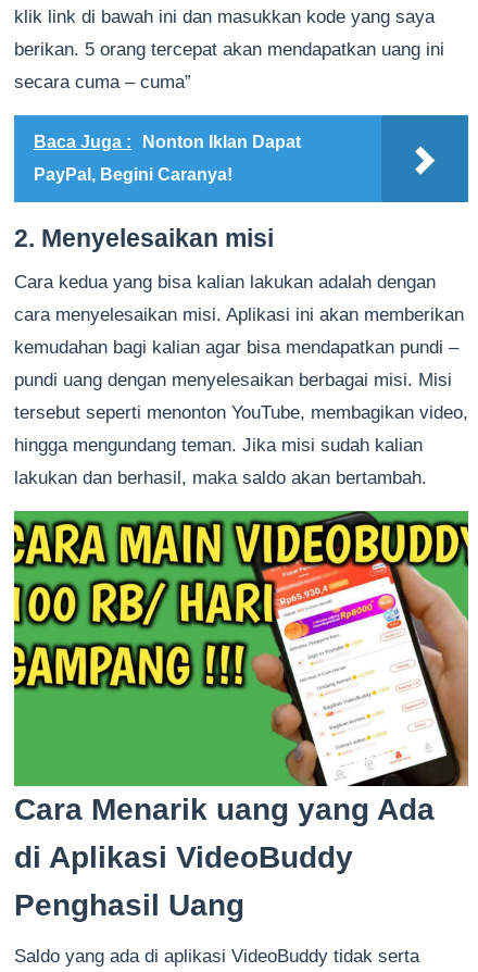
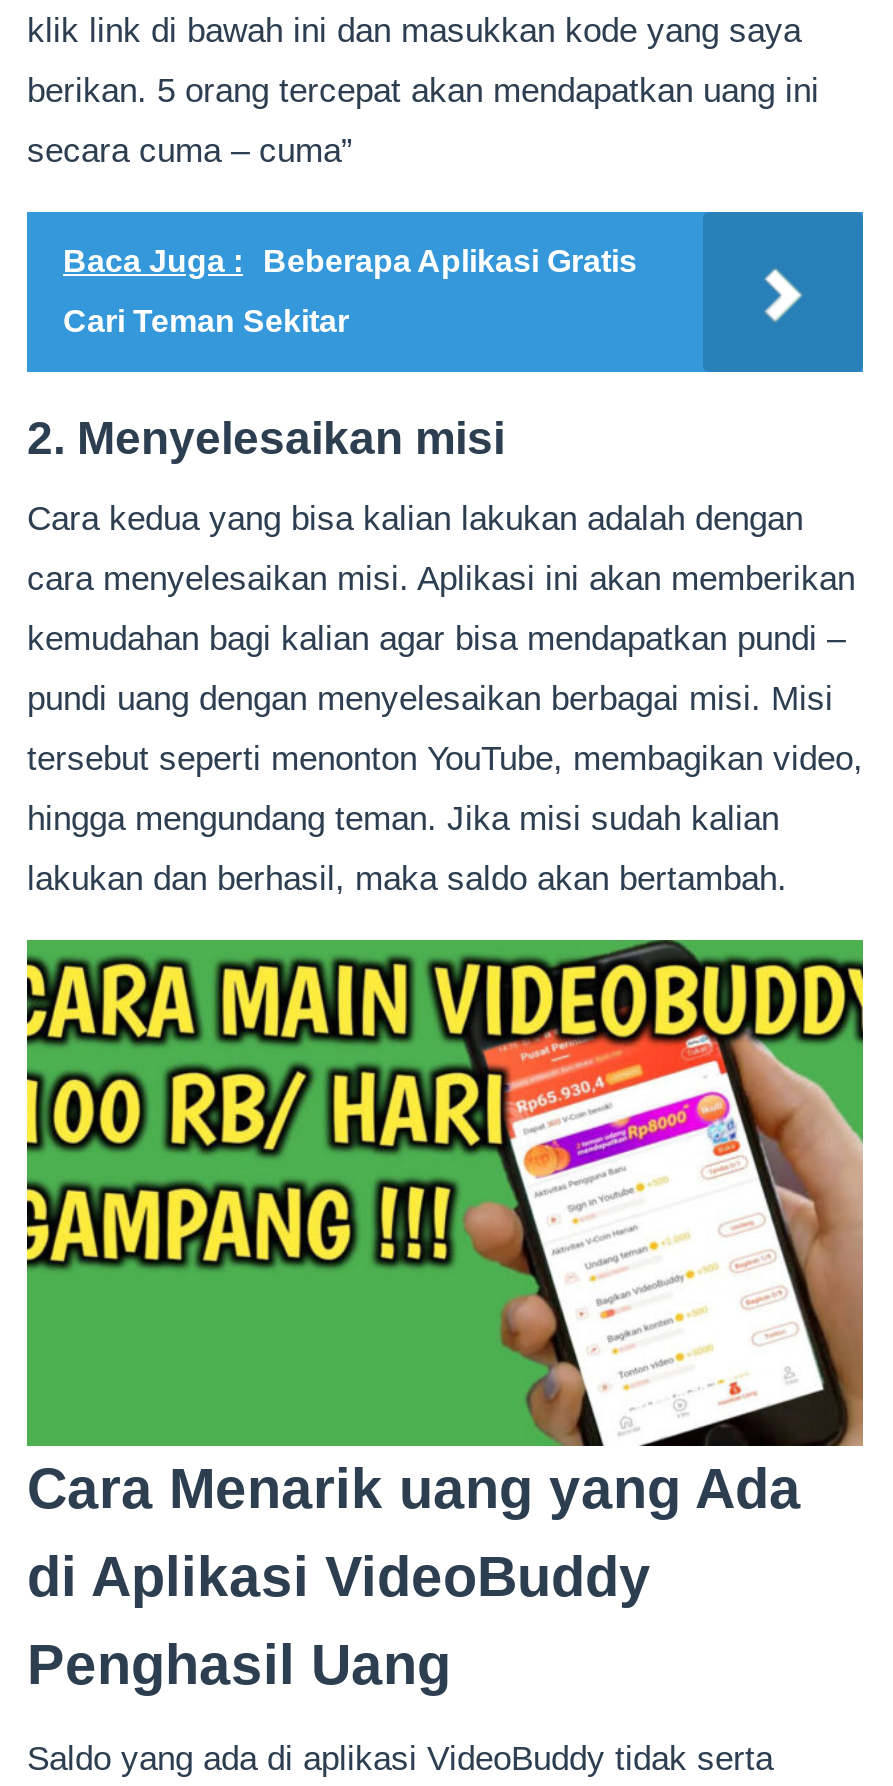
[34,133,301,152] Baca Juga : Nonton Iklan Dapat -> [63,245,637,279] Baca Juga : Beberapa Aplikasi Gratis
[34,166,232,184] PayPal, Begini Caranya! -> [63,305,349,339] Cari Teman Sekitar

